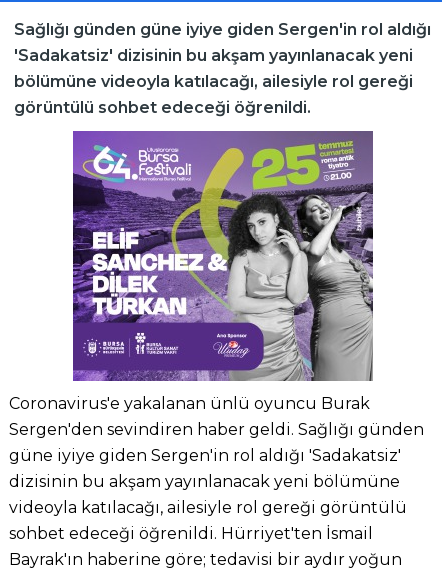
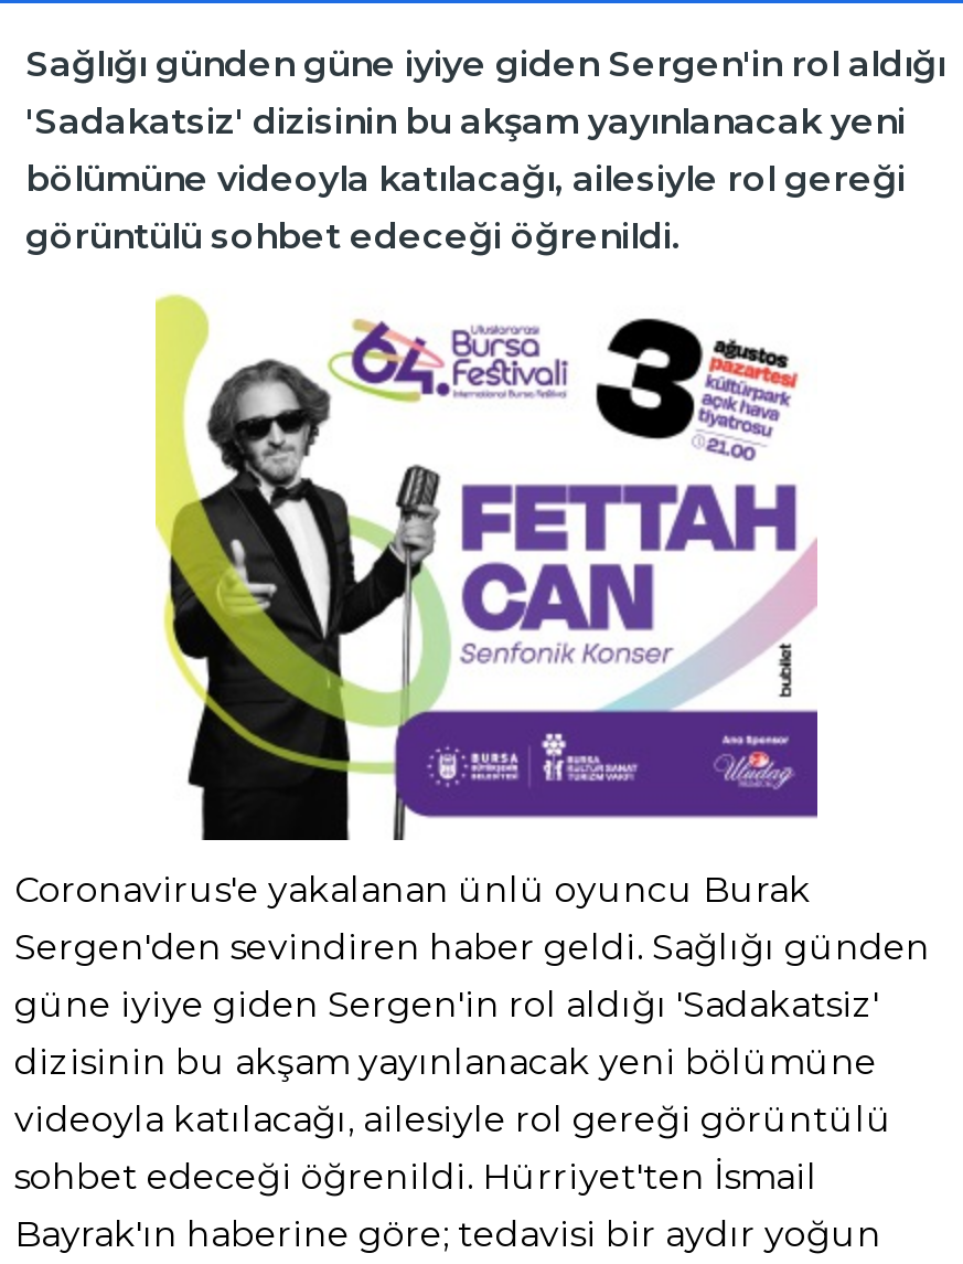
[72,130,374,382] [image] -> [153,288,820,842] [image]

